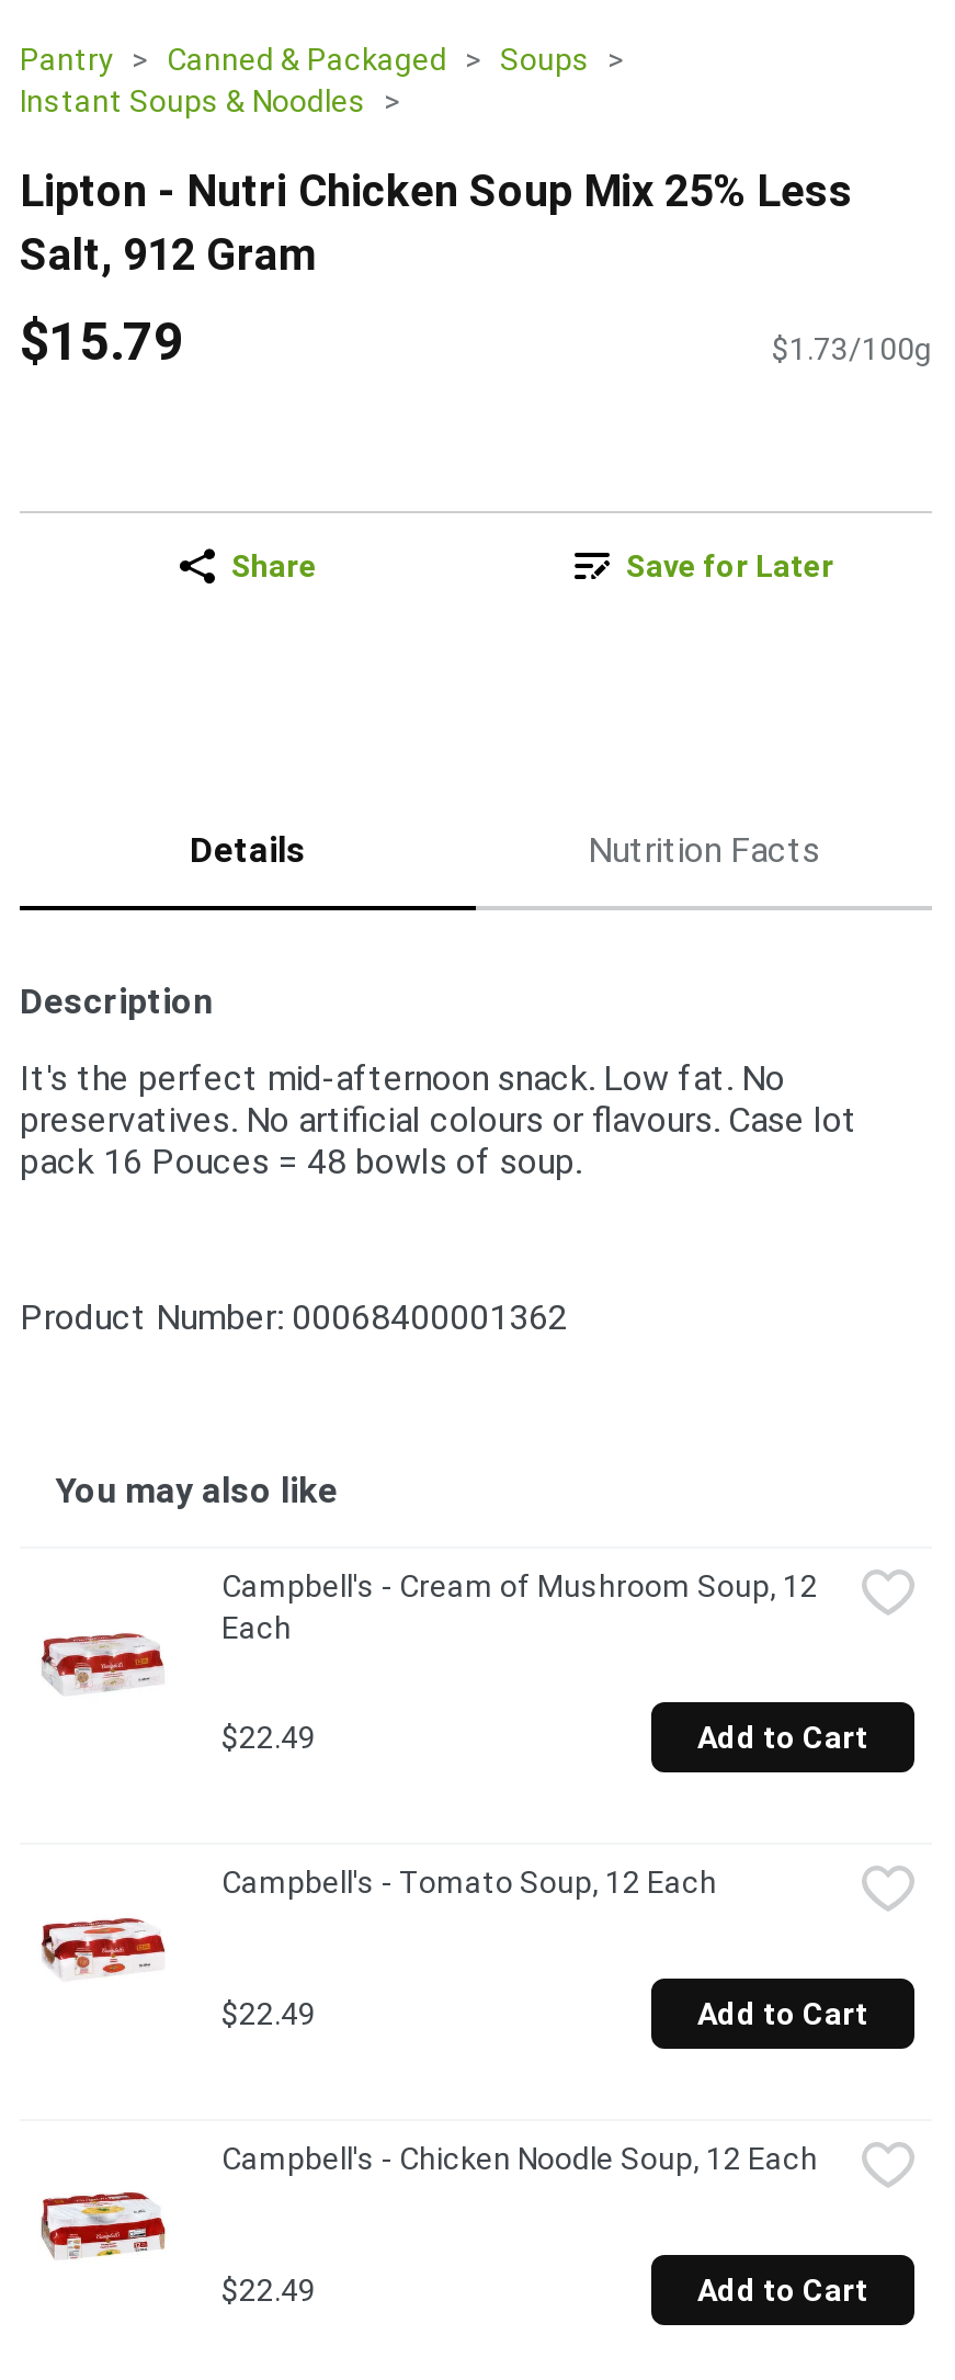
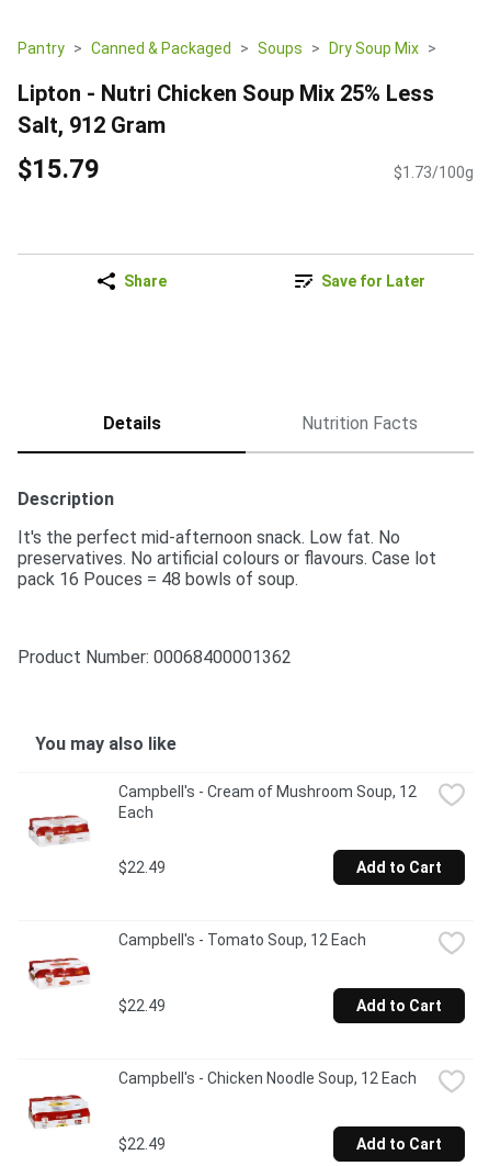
[20,83,366,118] Instant Soups & Noodles -> [329,40,419,57] Dry Soup Mix

